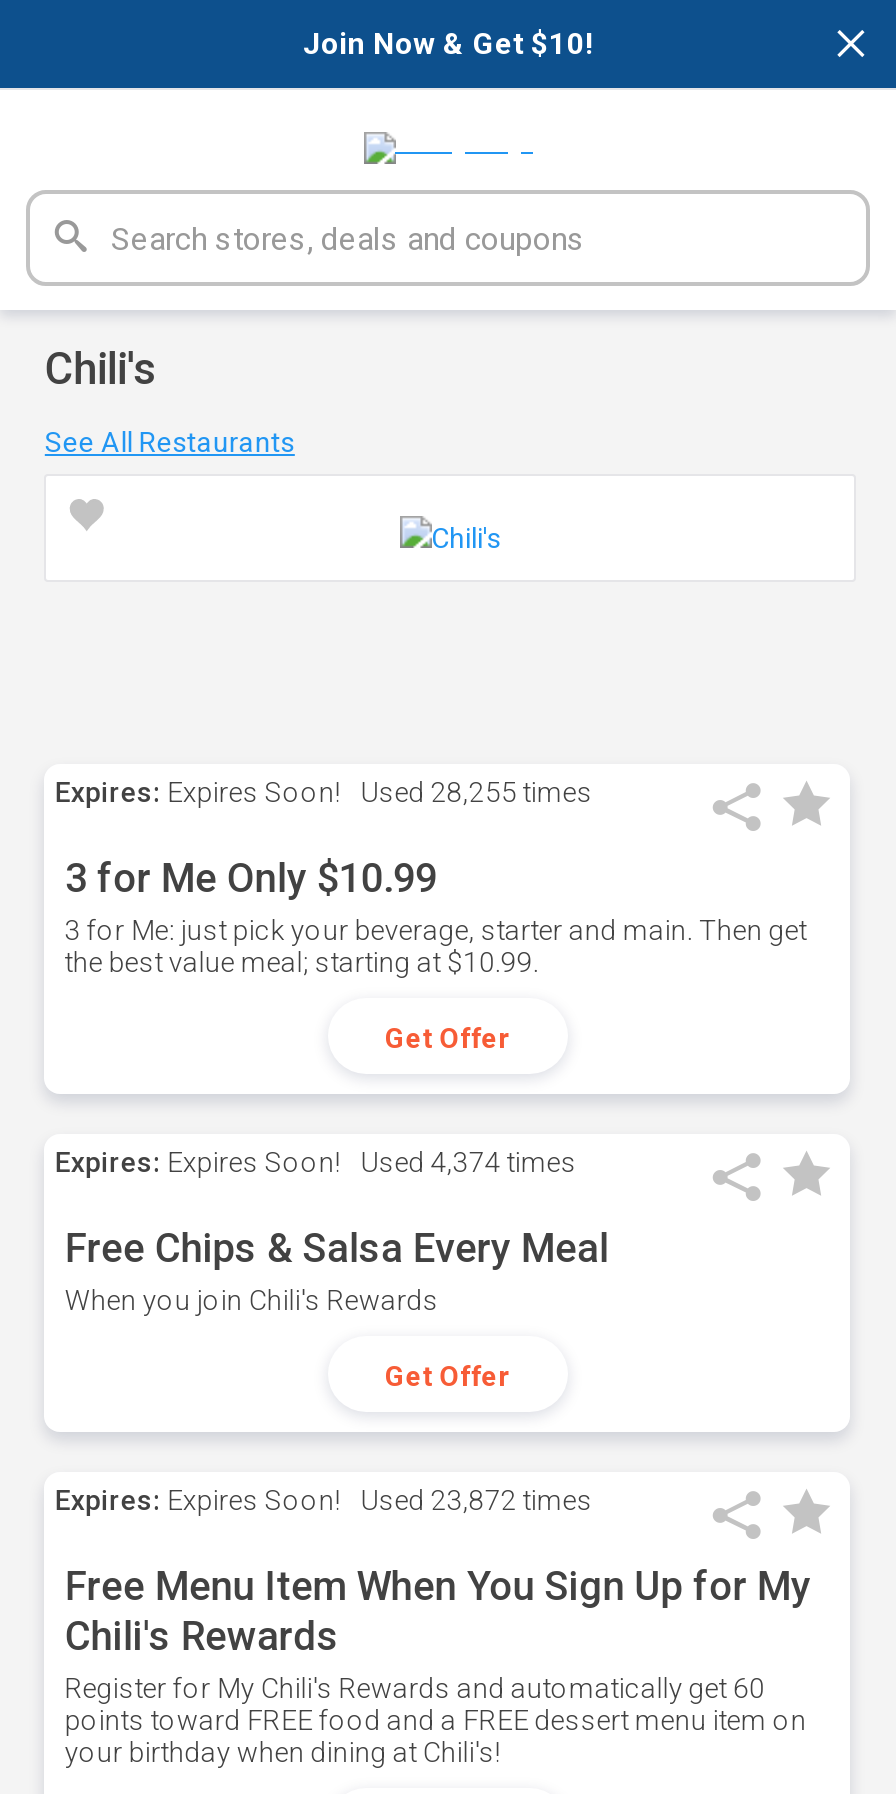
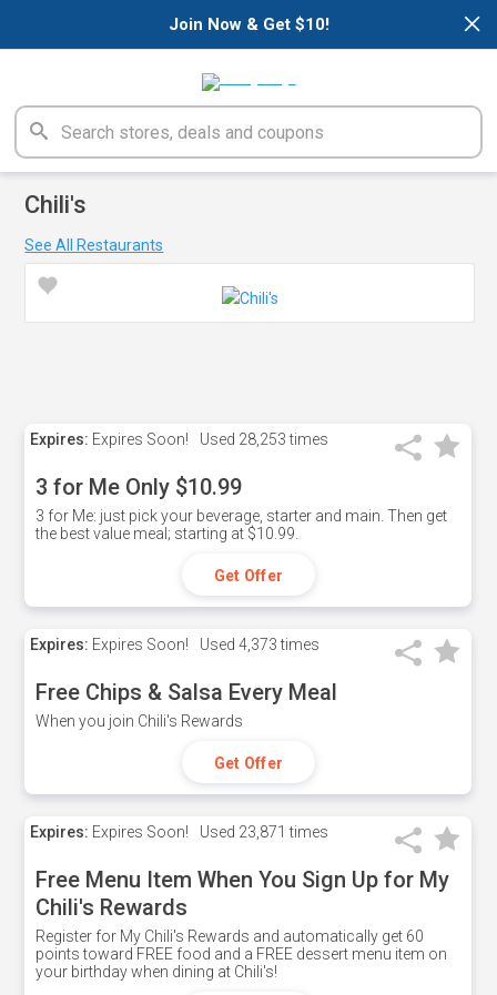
[55,776,593,808] Expires: Expires Soon! Used 28,255 times -> [30,430,329,448] Expires: Expires Soon! Used 28,253 times
[55,1146,577,1178] Expires: Expires Soon! Used 4,374 times -> [30,636,320,653] Expires: Expires Soon! Used 4,373 times
[55,1484,593,1516] Expires: Expires Soon! Used 23,872 times -> [30,823,329,841] Expires: Expires Soon! Used 23,871 times

